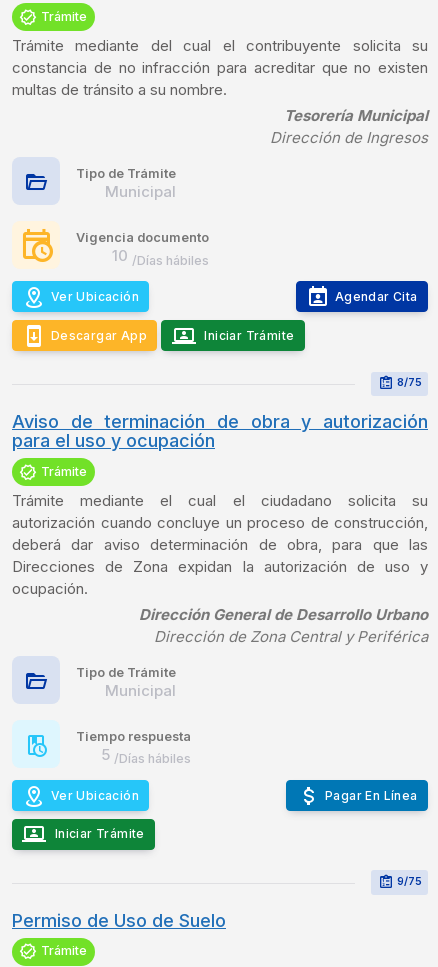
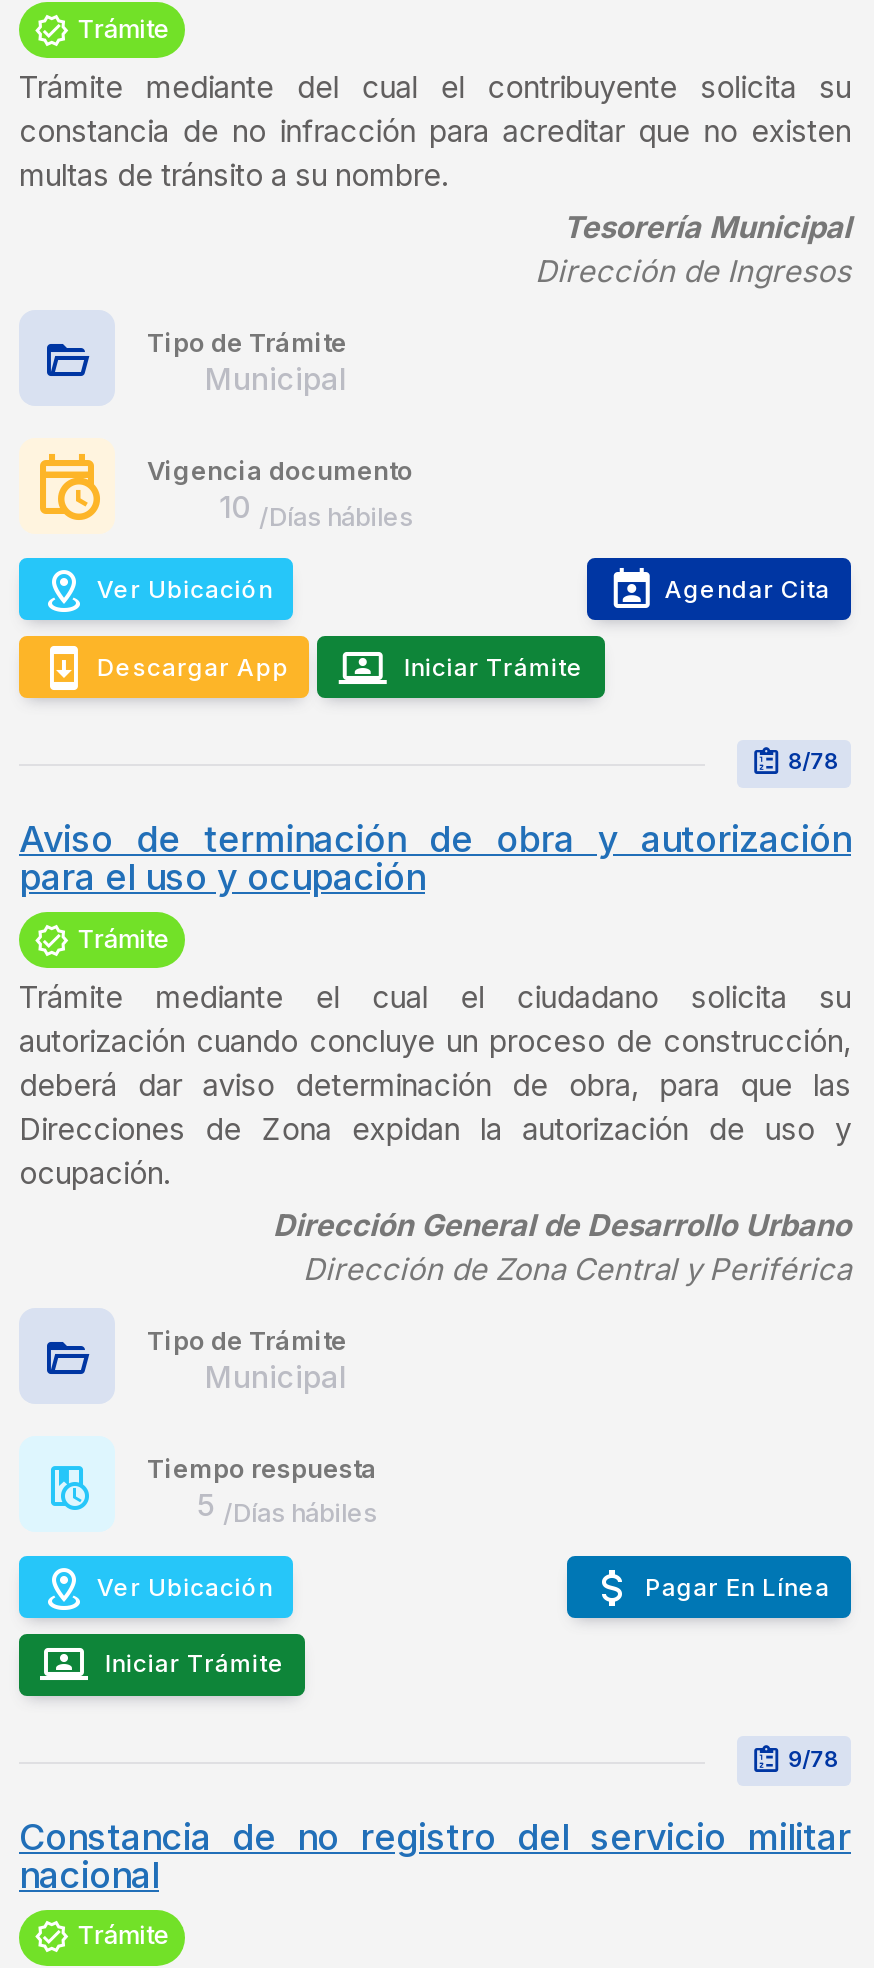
[397,376,422,390] 8/75 -> [788,748,838,776] 8/78
[397,875,422,889] 9/75 -> [788,1745,838,1773] 9/78
[12,910,226,931] Permiso de Uso de Suelo -> [19,1816,851,1896] Constancia de no registro del servicio militar | nacional

